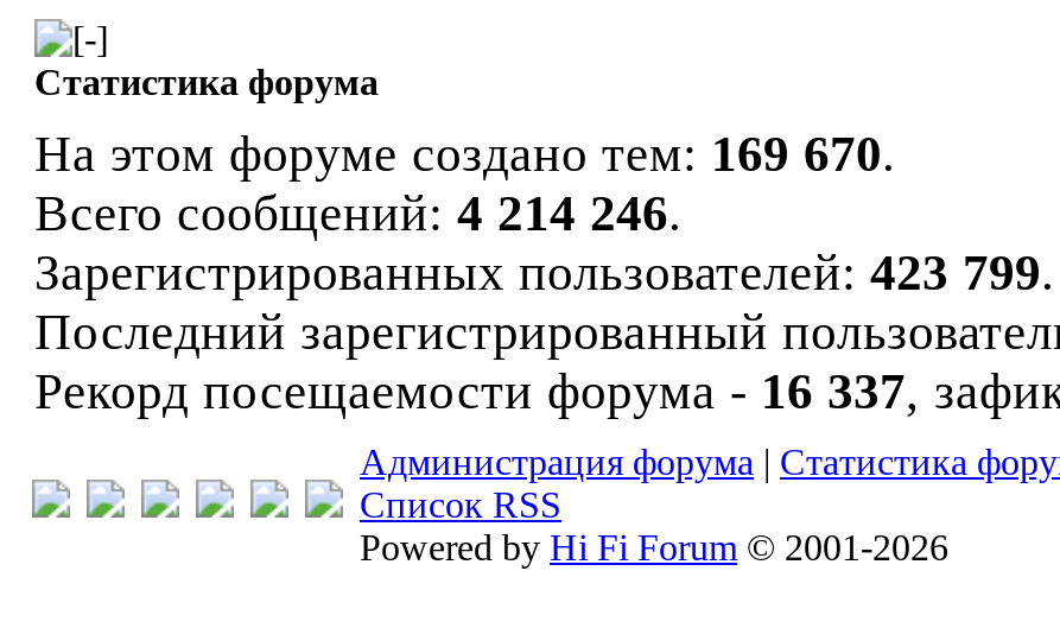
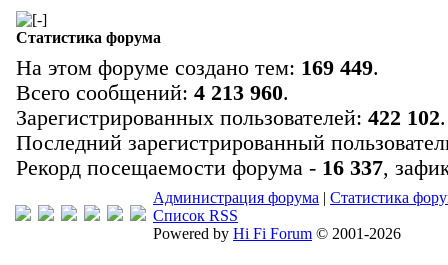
[34,126,896,183] На этом форуме создано тем: 169 670. -> [16,56,379,80] На этом форуме создано тем: 169 449.
[34,185,683,242] Всего сообщений: 4 214 246. -> [16,81,289,105] Всего сообщений: 4 213 960.
[34,245,1055,302] Зарегистрированных пользователей: 423 799. -> [16,106,446,130] Зарегистрированных пользователей: 422 102.

